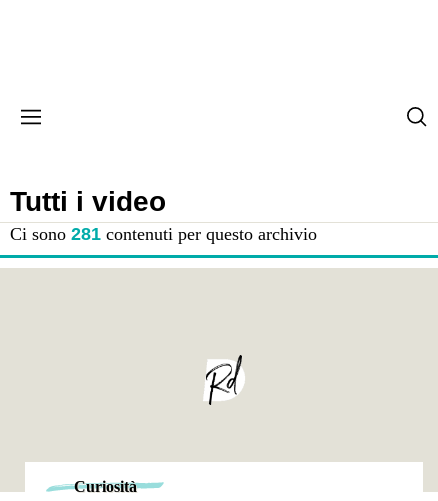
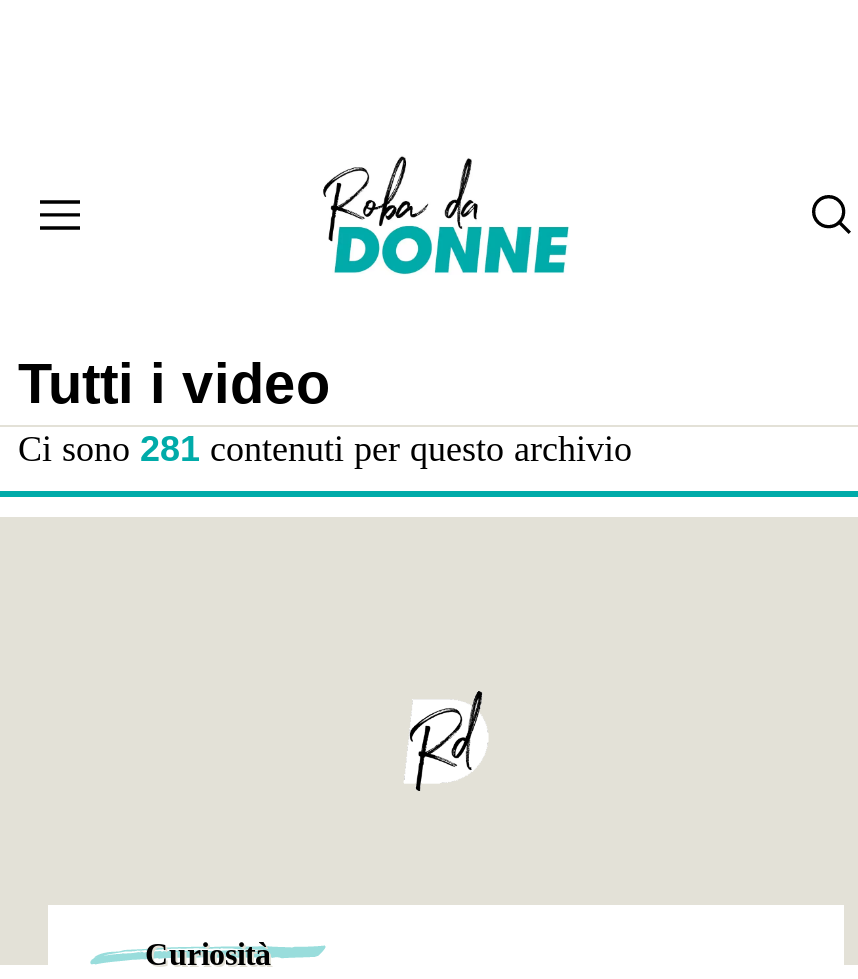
none -> [320,155,570,277] [image]

